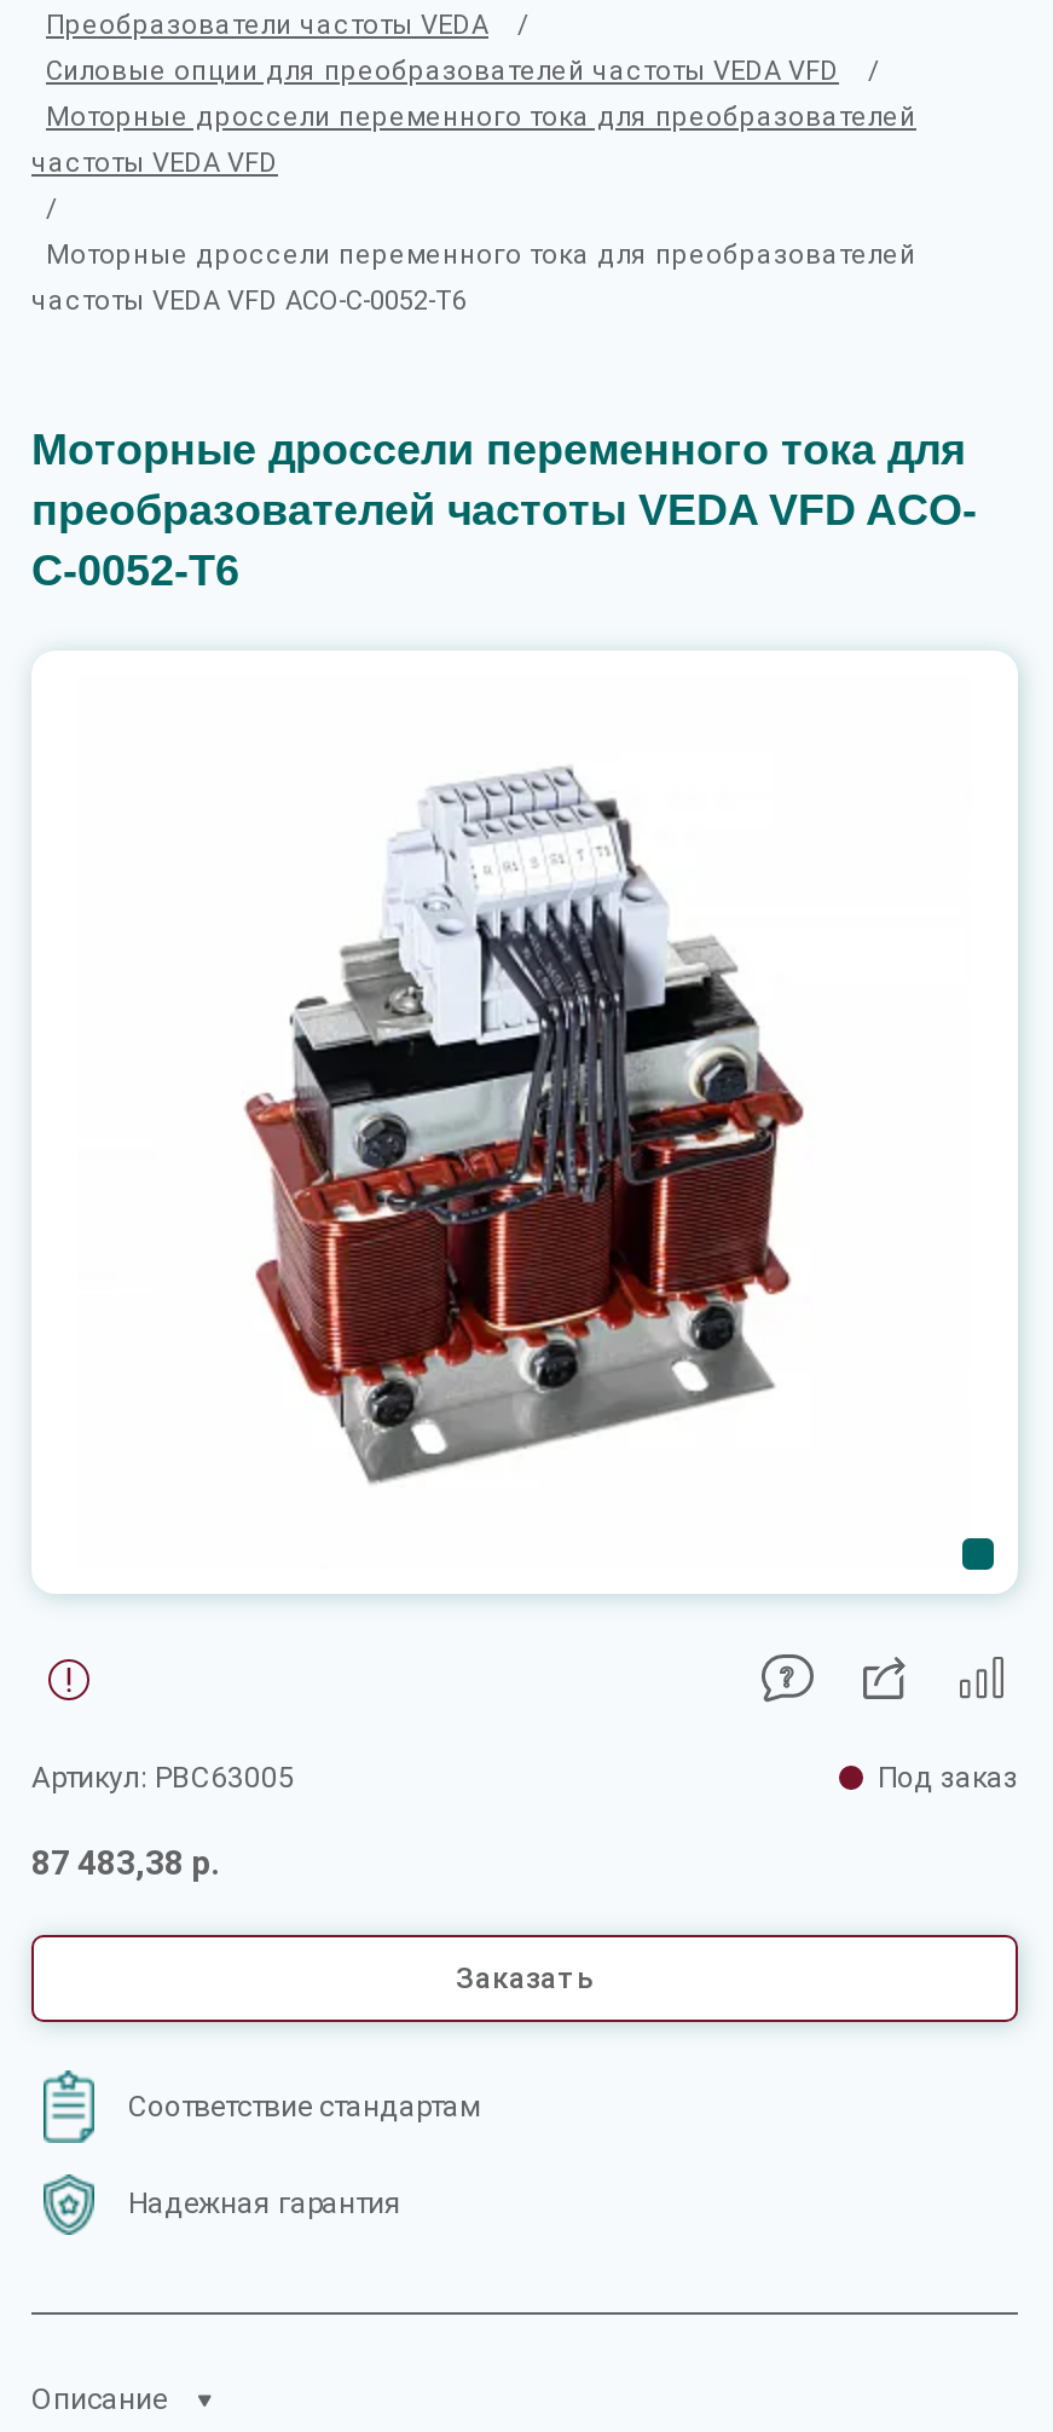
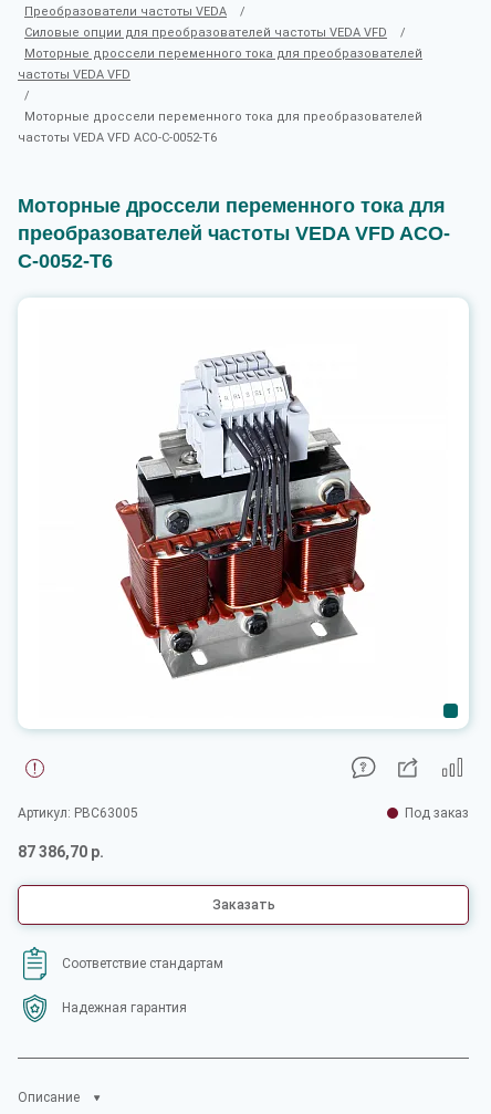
[31,1843,220,1882] 87 483,38 р. -> [18,843,104,861] 87 386,70 р.

